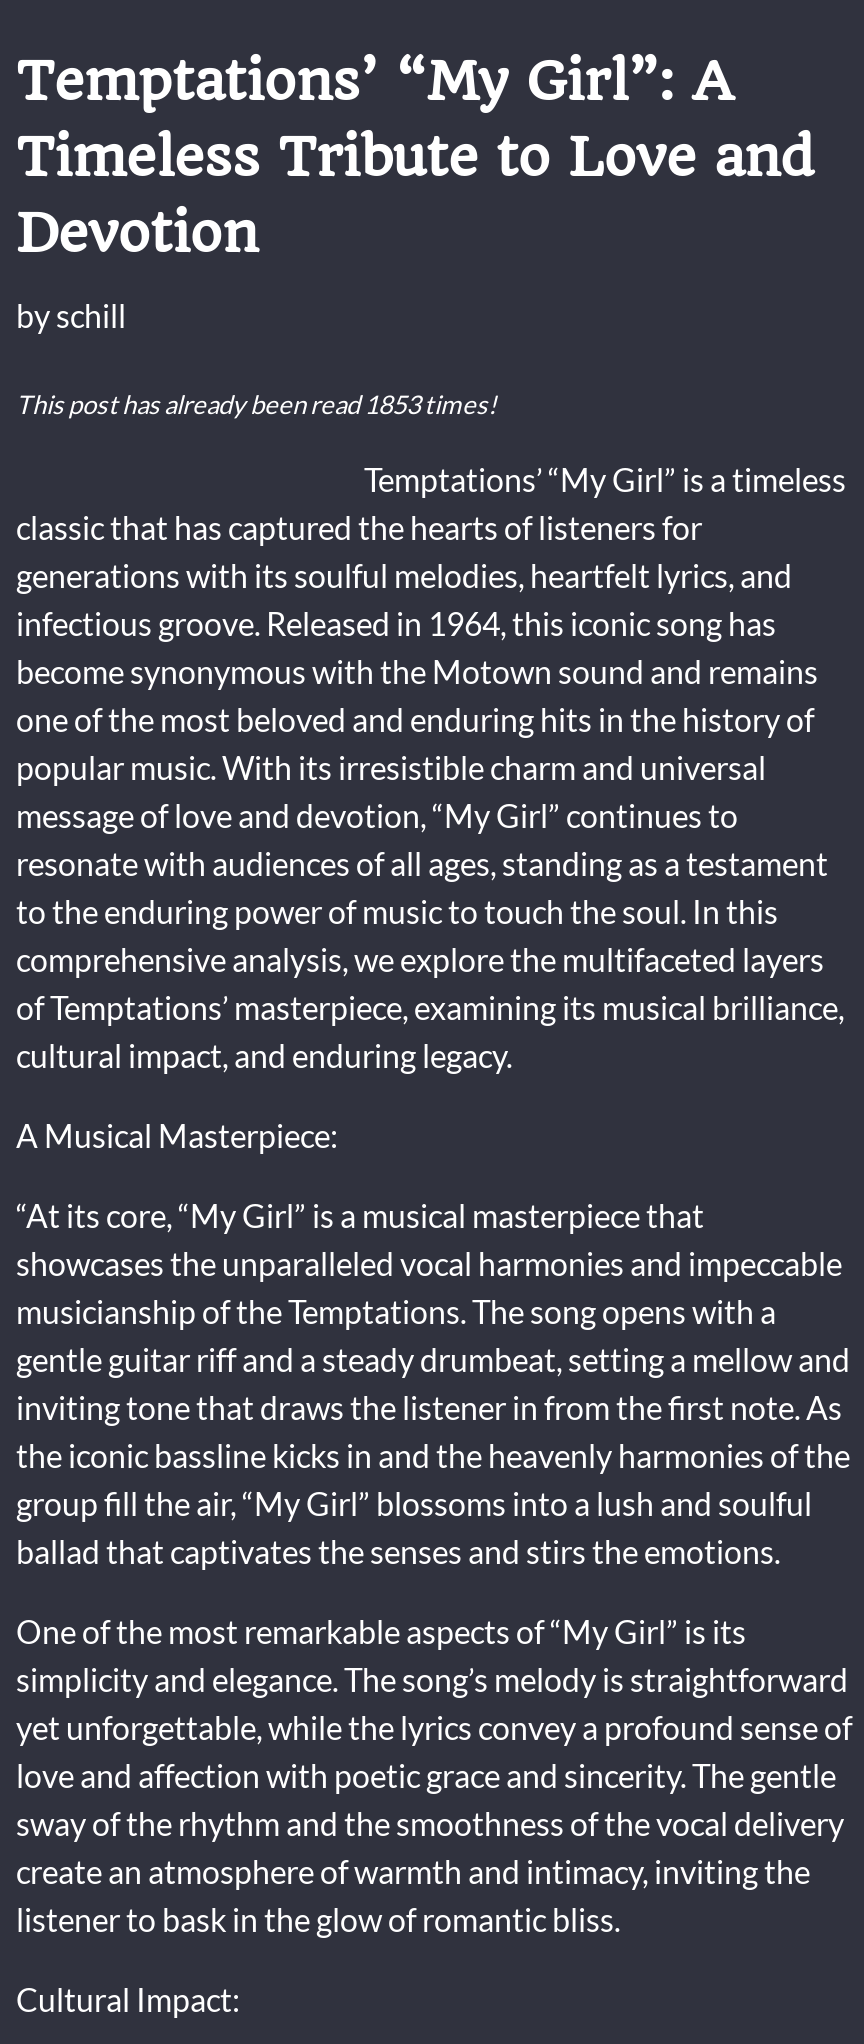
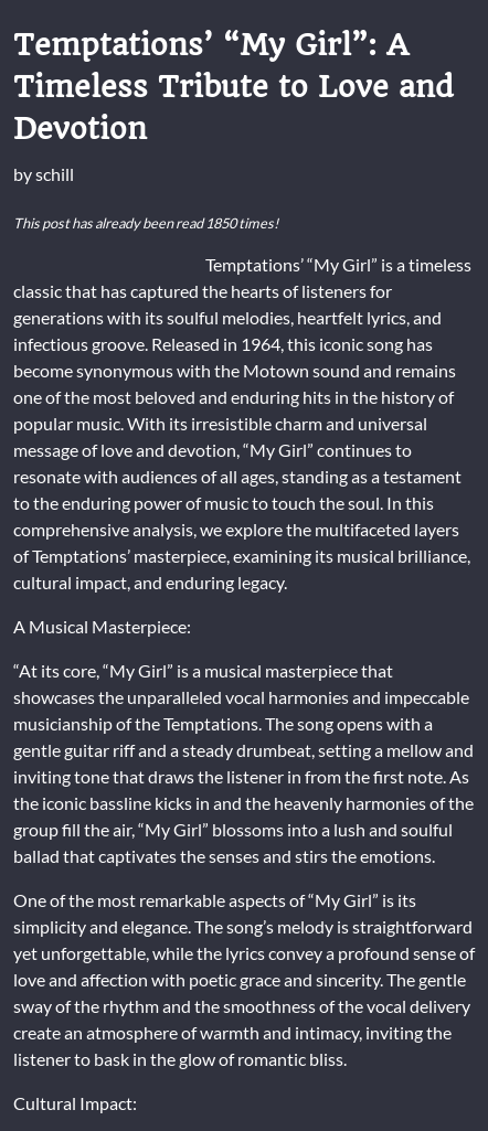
[16,388,496,420] This post has already been read 1853 times! -> [13,214,278,231] This post has already been read 1850 times!

